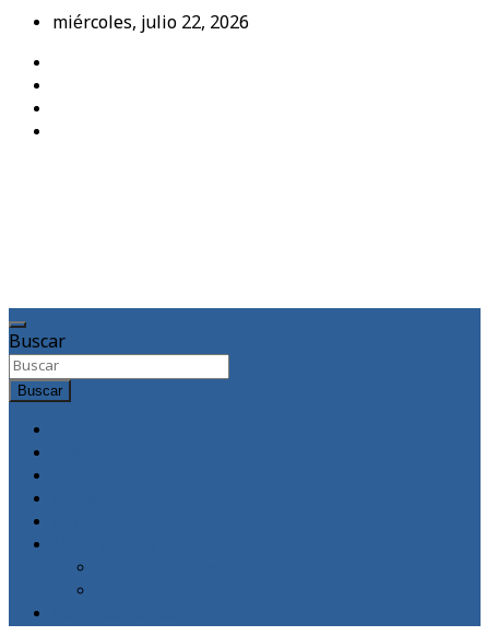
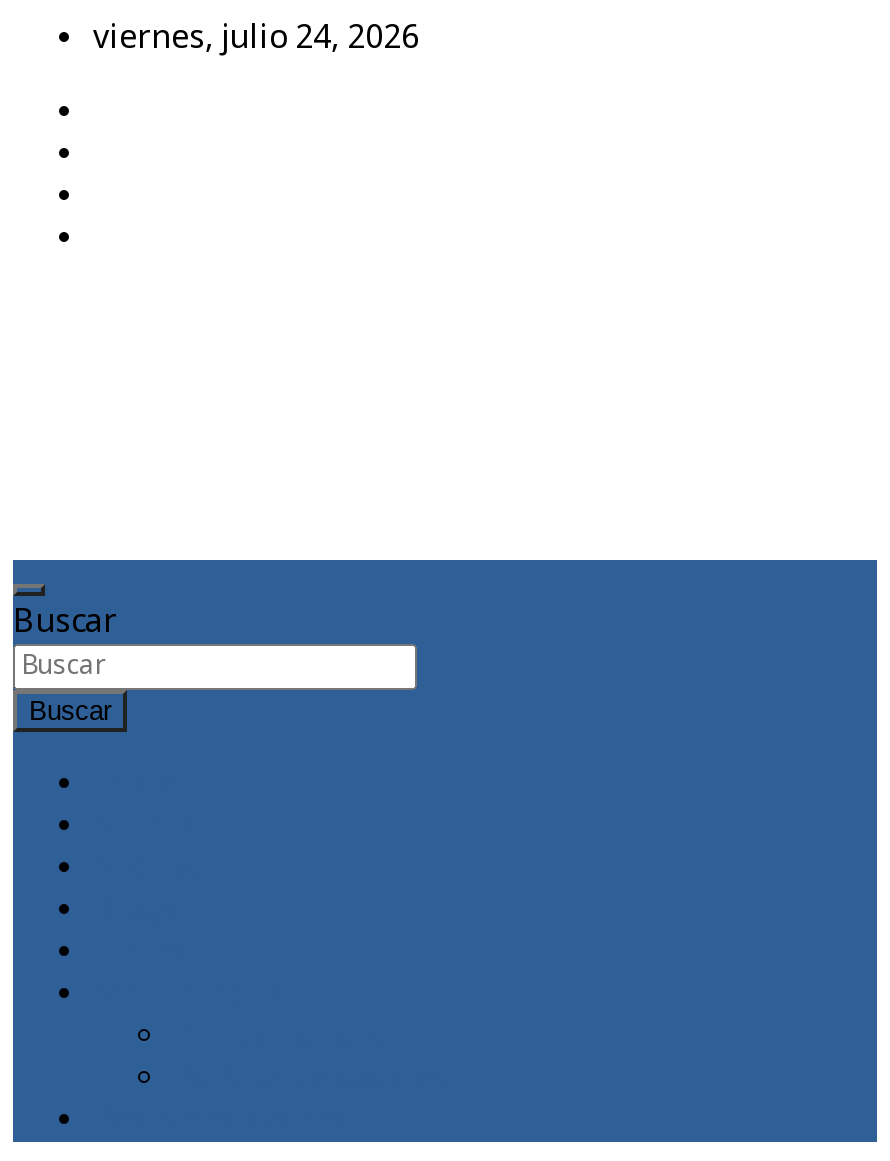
[52,12,249,35] miércoles, julio 22, 2026 -> [93,18,419,60] viernes, julio 24, 2026

